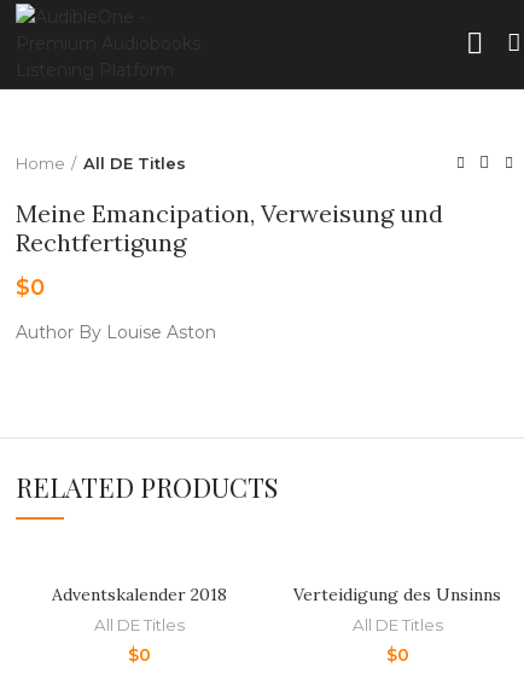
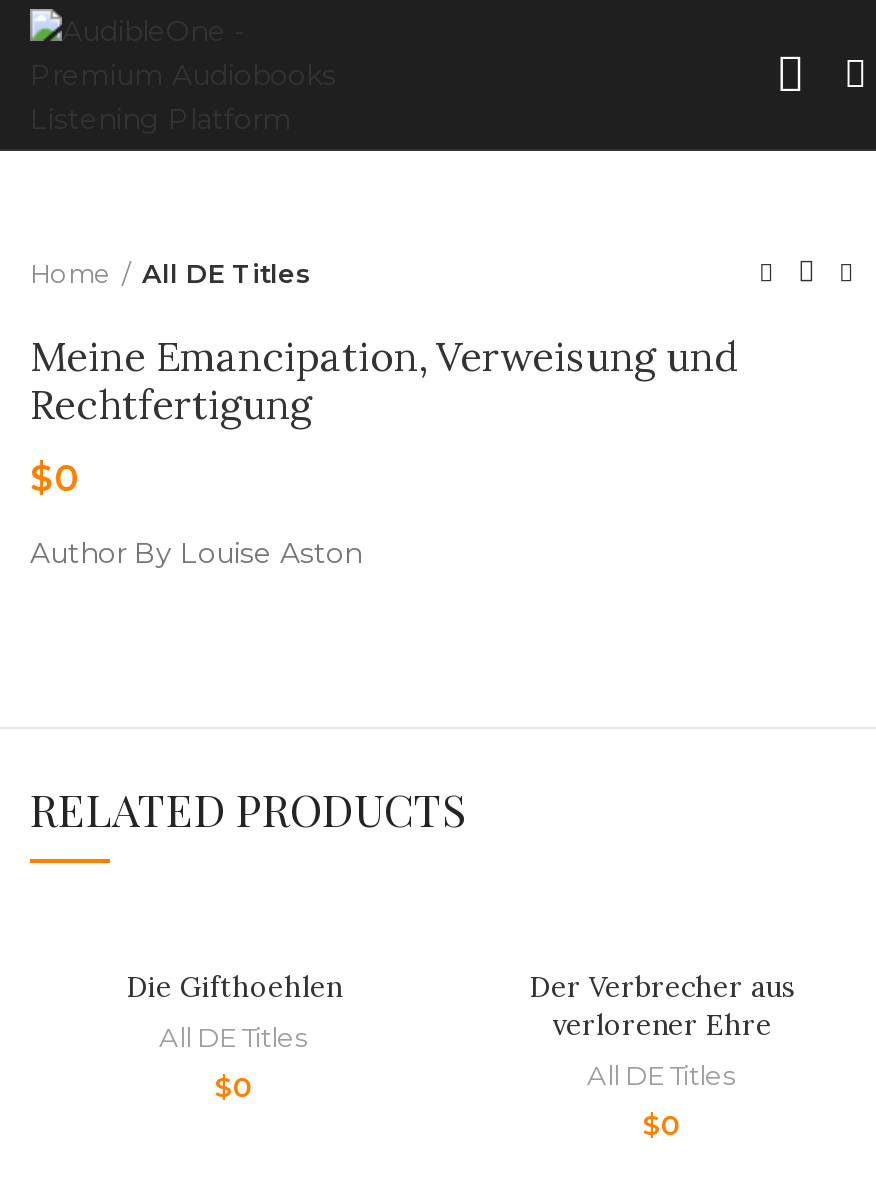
[51,584,226,605] Adventskalender 2018 -> [126,969,342,1005] Die Gifthoehlen
[293,584,501,605] Verteidigung des Unsinns -> [529,969,795,1043] Der Verbrecher aus | verlorener Ehre

